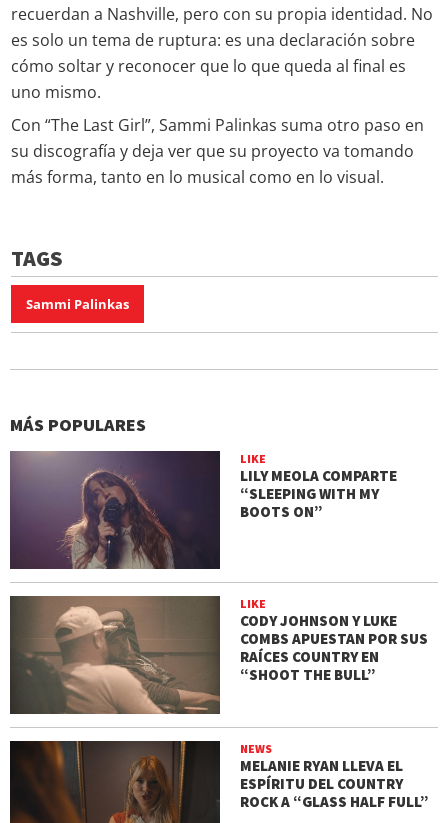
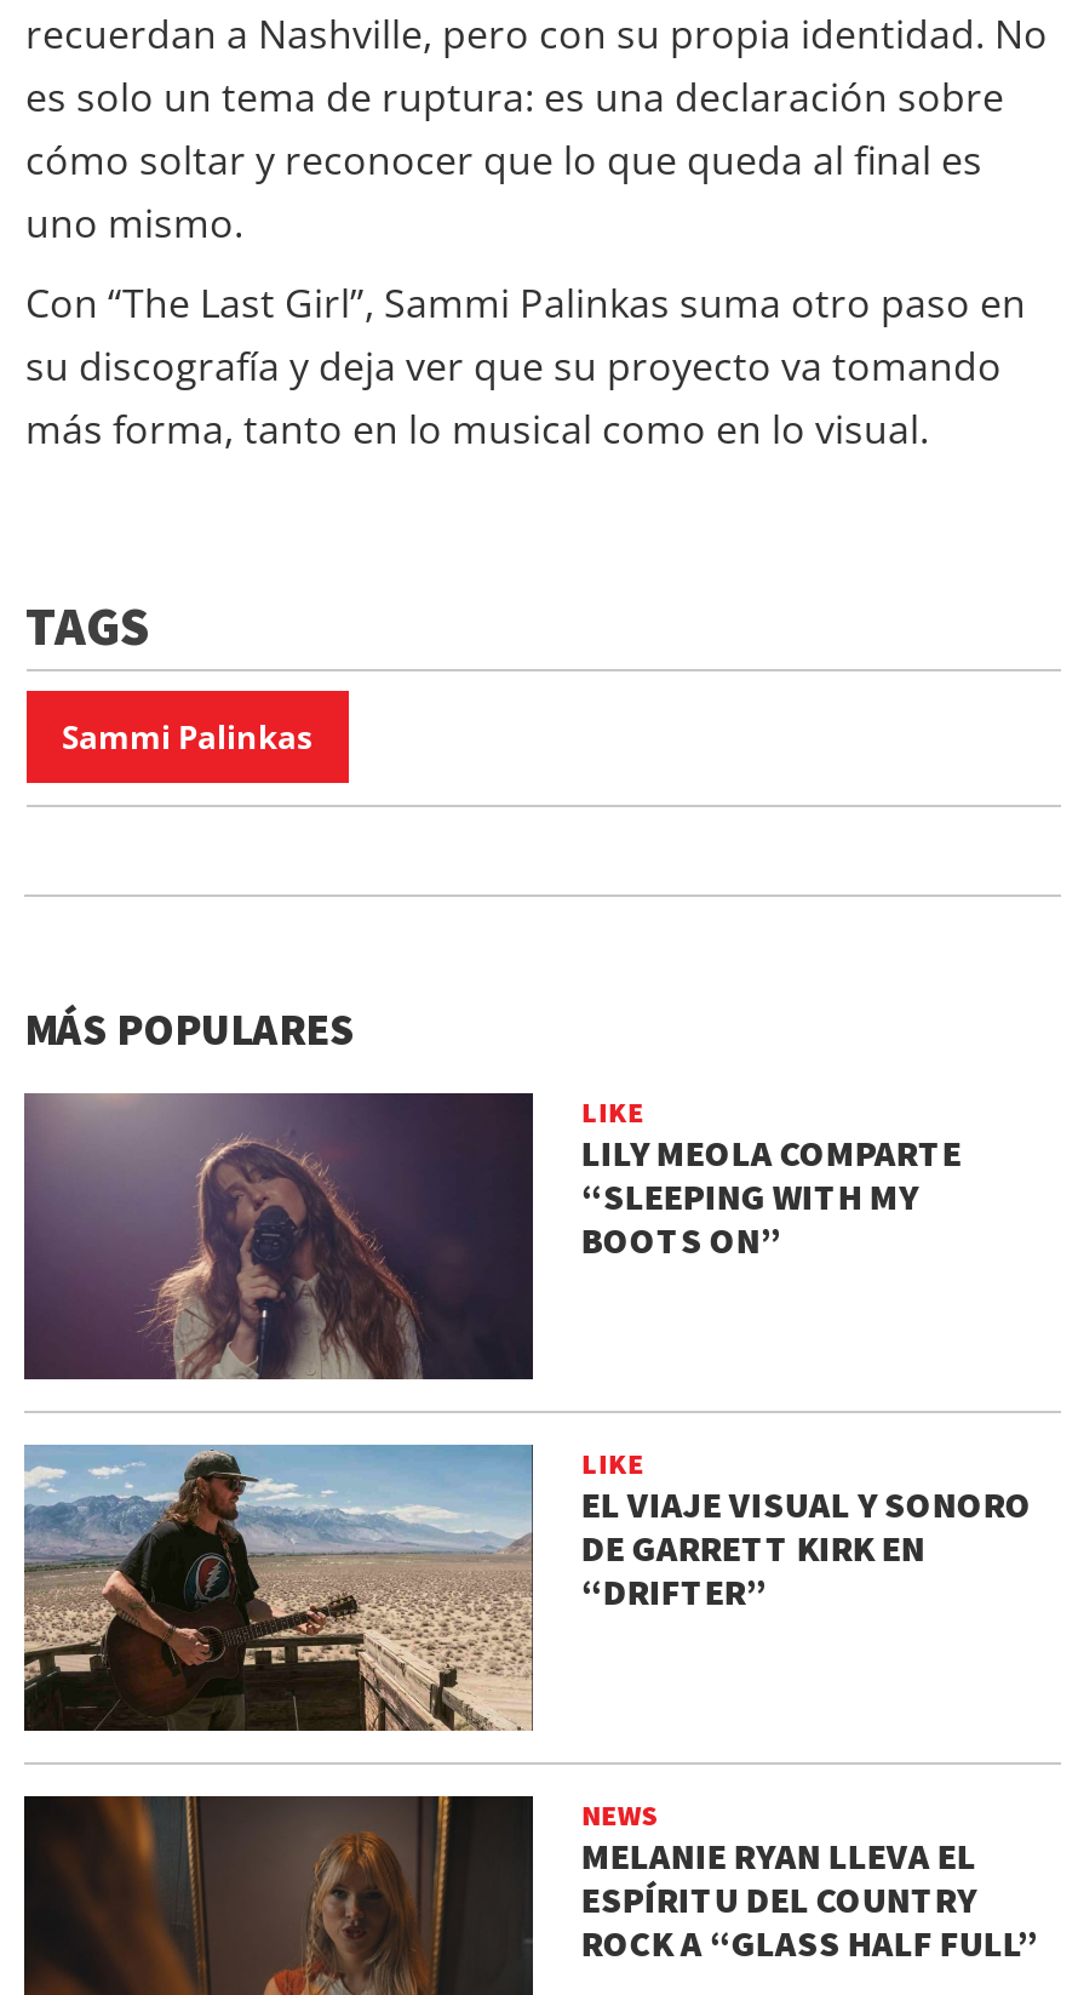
[9,595,428,715] [image] | CODY JOHNSON Y LUKE | COMBS APUESTAN POR SUS | RAÍCES COUNTRY EN | “SHOOT THE BULL” -> [22,1442,1032,1733] [image] | EL VIAJE VISUAL Y SONORO | DE GARRETT KIRK EN | “DRIFTER”

